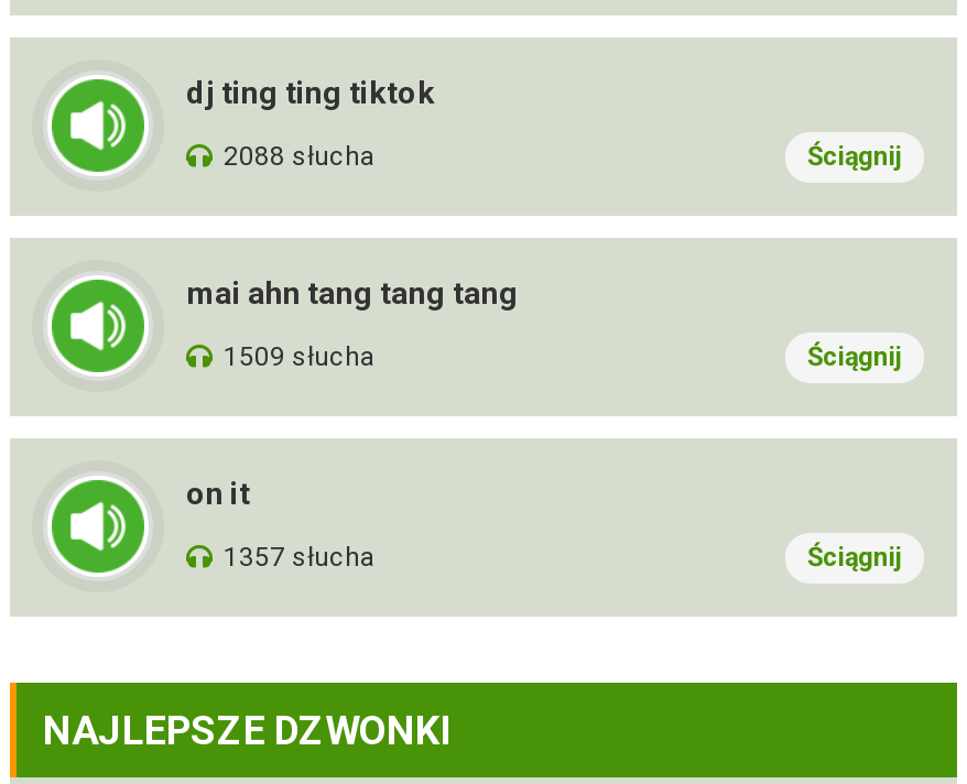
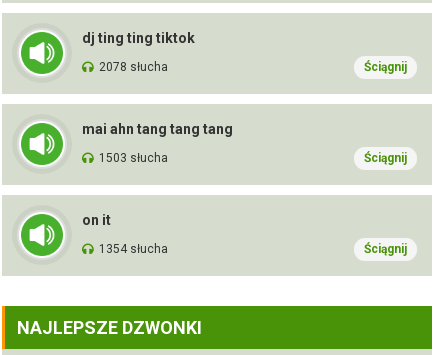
[224,141,376,172] 2088 słucha -> [99,60,168,74] 2078 słucha
[224,341,376,372] 1509 słucha -> [99,151,168,165] 1503 słucha
[224,542,376,573] 1357 słucha -> [99,242,168,256] 1354 słucha

